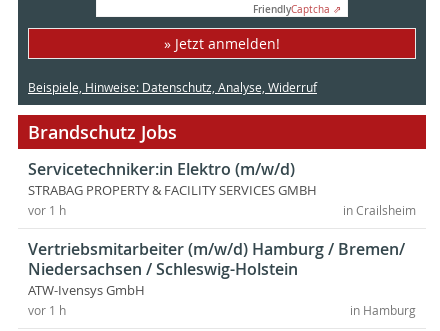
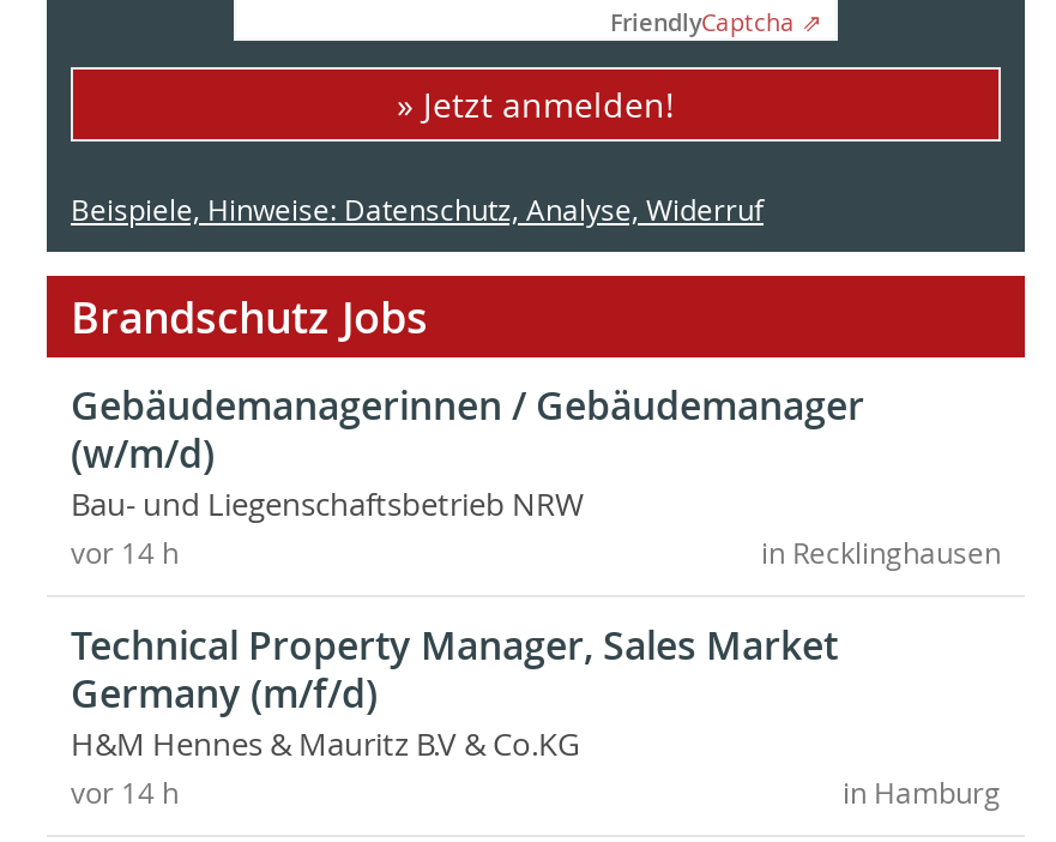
[28,158,416,218] Servicetechniker:in Elektro (m/w/d) | STRABAG PROPERTY & FACILITY SERVICES GMBH | in Crailsheim | vor 1 h -> [71,380,1001,572] Gebäudemanagerinnen / Gebäudemanager | (w/m/d) | Bau- und Liegenschaftsbetrieb NRW | in Recklinghausen | vor 14 h
[28,238,405,299] Vertriebsmitarbeiter (m/w/d) Hamburg / Bremen/ | Niedersachsen / Schleswig-Holstein | ATW-Ivensys GmbH -> [71,620,838,766] Technical Property Manager, Sales Market | Germany (m/f/d) | H&M Hennes & Mauritz B.V & Co.KG
[28,303,66,318] vor 1 h -> [71,776,179,812] vor 14 h

